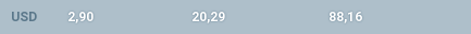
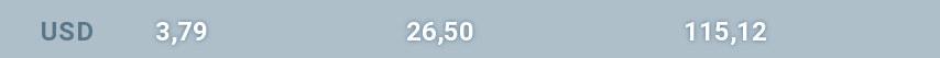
[11,9,94,24] USD 2,90 -> [41,15,208,46] USD 3,79
[191,9,225,24] 20,29 -> [406,15,474,46] 26,50
[329,9,362,24] 88,16 -> [684,15,767,46] 115,12

